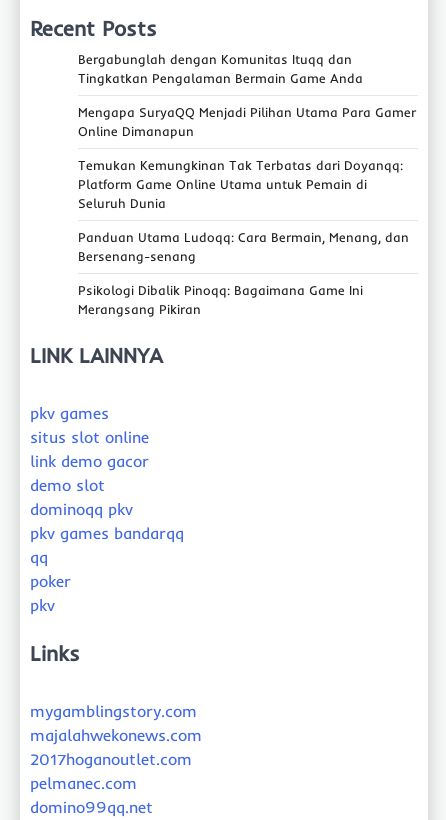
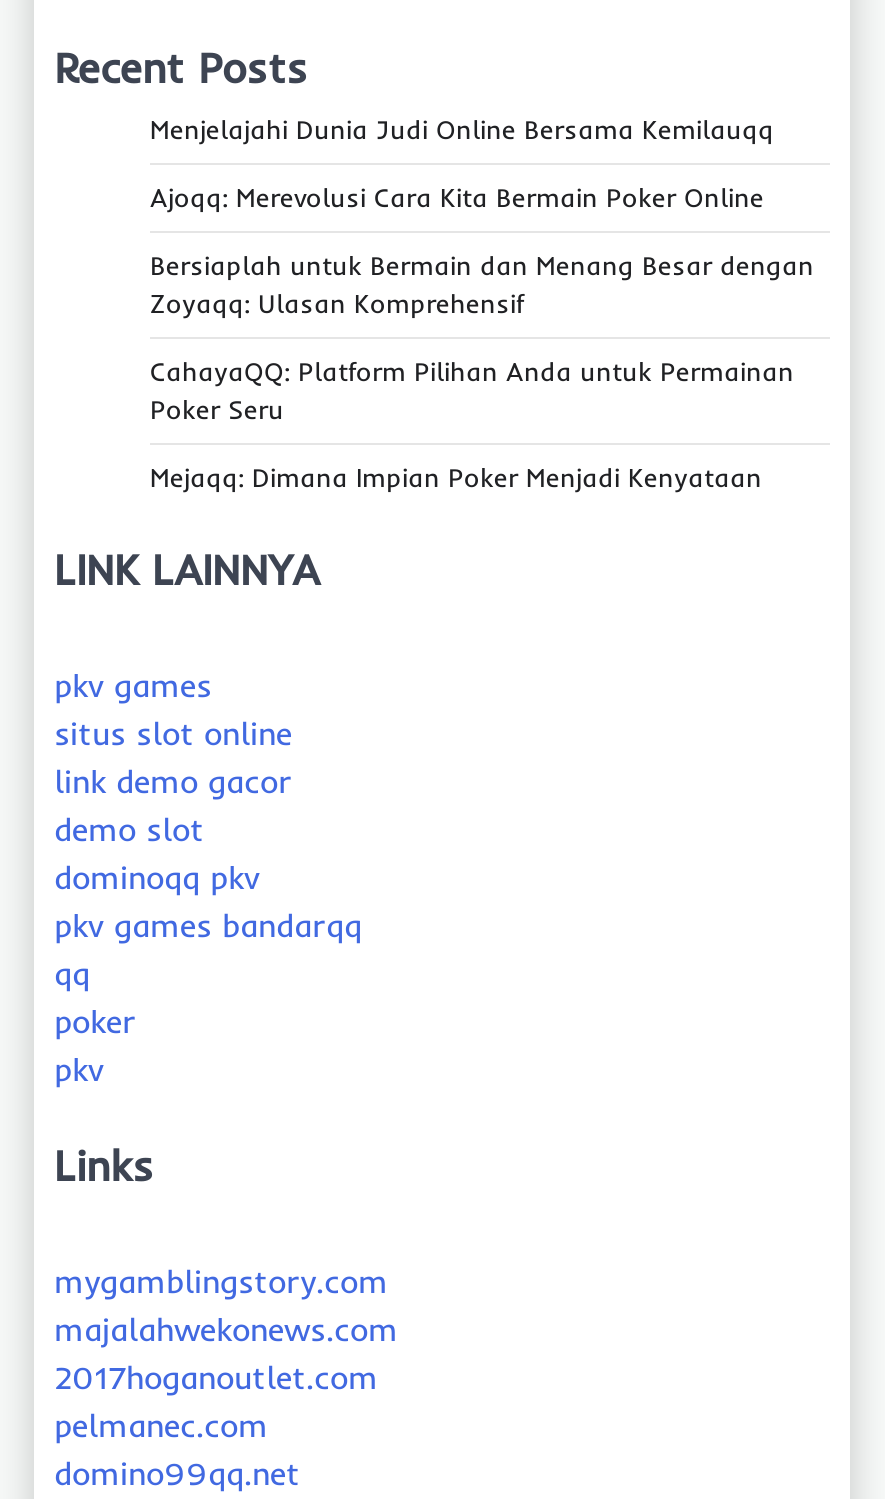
[78,51,363,86] Bergabunglah dengan Komunitas Ituqq dan | Tingkatkan Pengalaman Bermain Game Anda -> [150,113,774,145] Menjelajahi Dunia Judi Online Bersama Kemilauqq
[78,104,416,139] Mengapa SuryaQQ Menjadi Pilihan Utama Para Gamer | Online Dimanapun -> [150,181,764,213] Ajoqq: Merevolusi Cara Kita Bermain Poker Online
[78,157,403,211] Temukan Kemungkinan Tak Terbatas dari Doyanqq: | Platform Game Online Utama untuk Pemain di | Seluruh Dunia -> [150,249,814,319] Bersiaplah untuk Bermain dan Menang Besar dengan | Zoyaqq: Ulasan Komprehensif
[78,229,409,264] Panduan Utama Ludoqq: Cara Bermain, Menang, dan | Bersenang-senang -> [150,355,794,425] CahayaQQ: Platform Pilihan Anda untuk Permainan | Poker Seru
[78,282,363,317] Psikologi Dibalik Pinoqq: Bagaimana Game Ini | Merangsang Pikiran -> [150,461,762,493] Mejaqq: Dimana Impian Poker Menjadi Kenyataan

